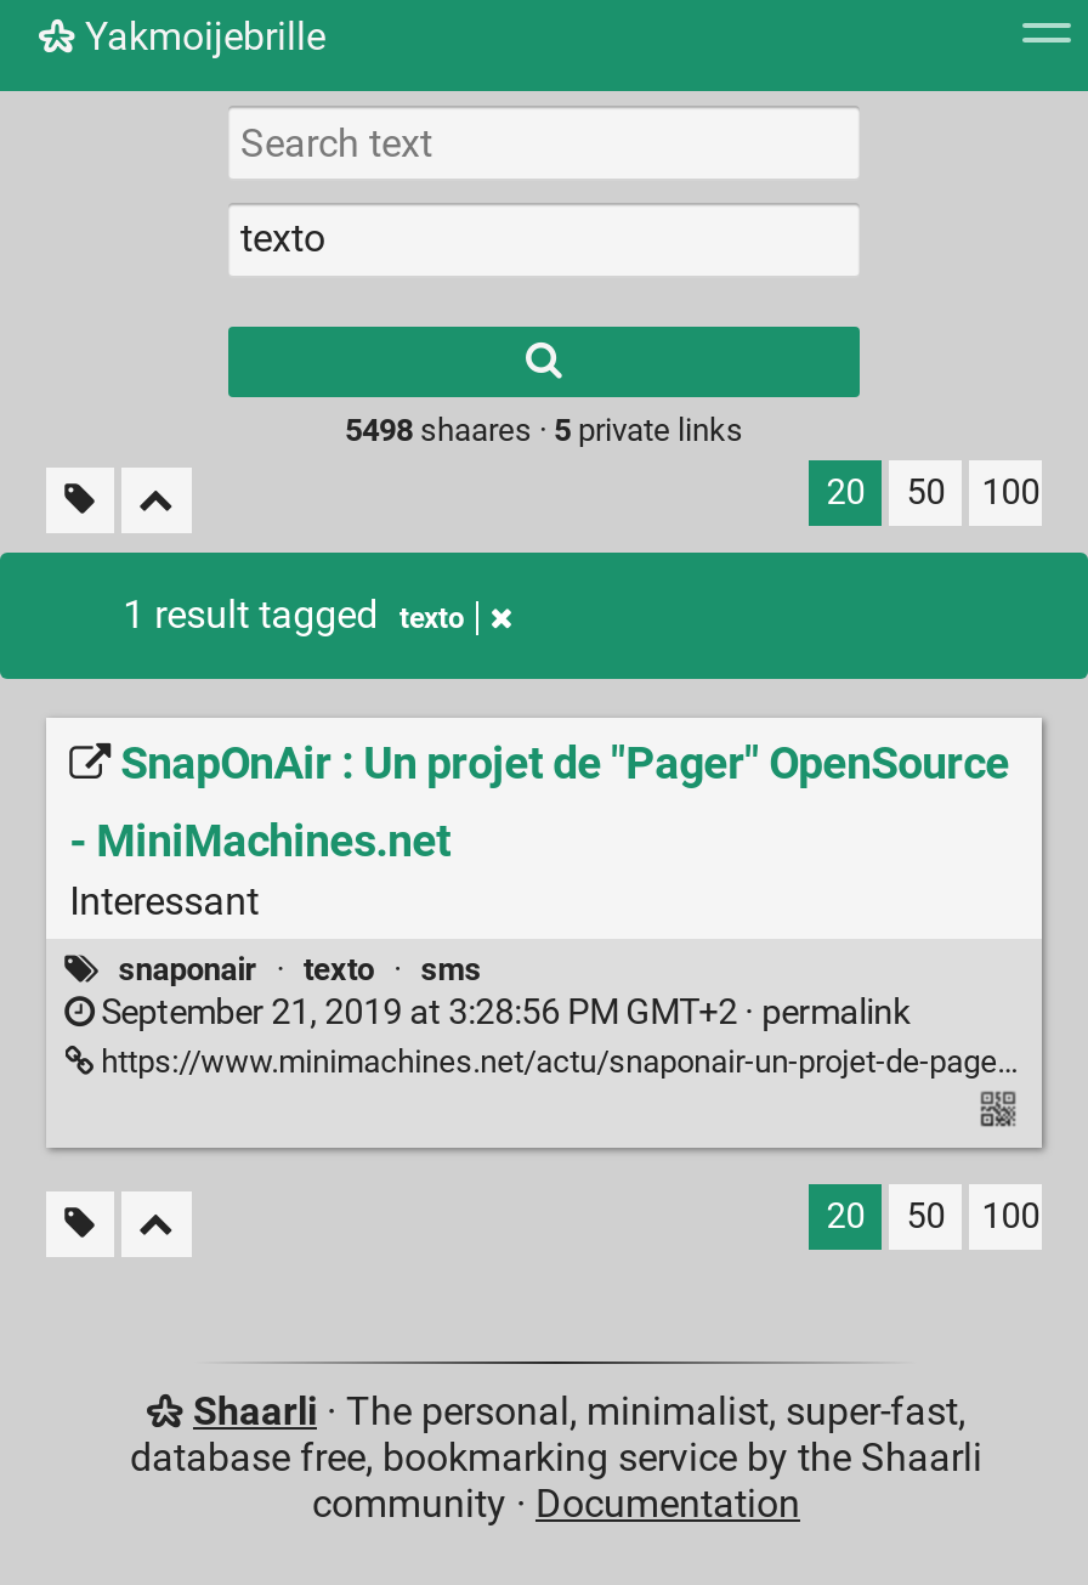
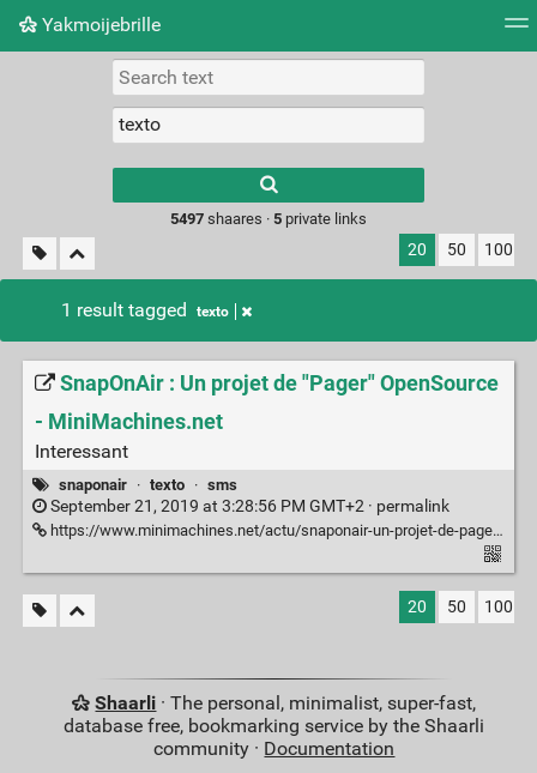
[345,411,743,448] 5498 shaares · 5 private links -> [170,209,367,227] 5497 shaares · 5 private links

